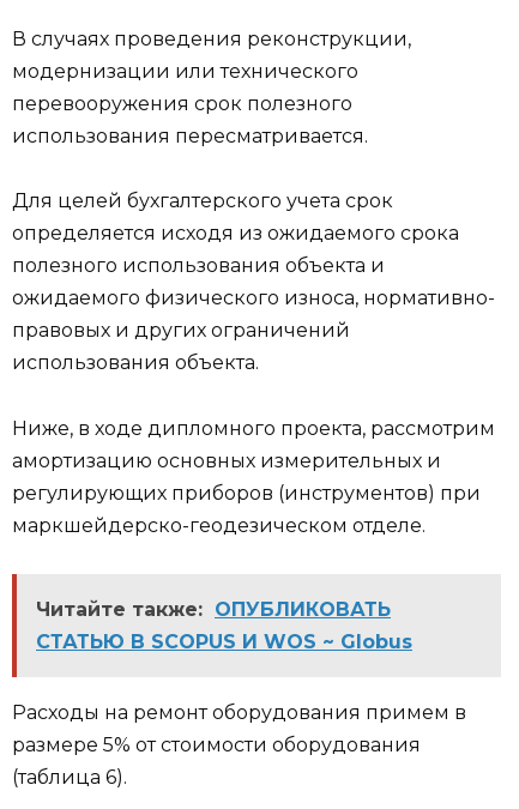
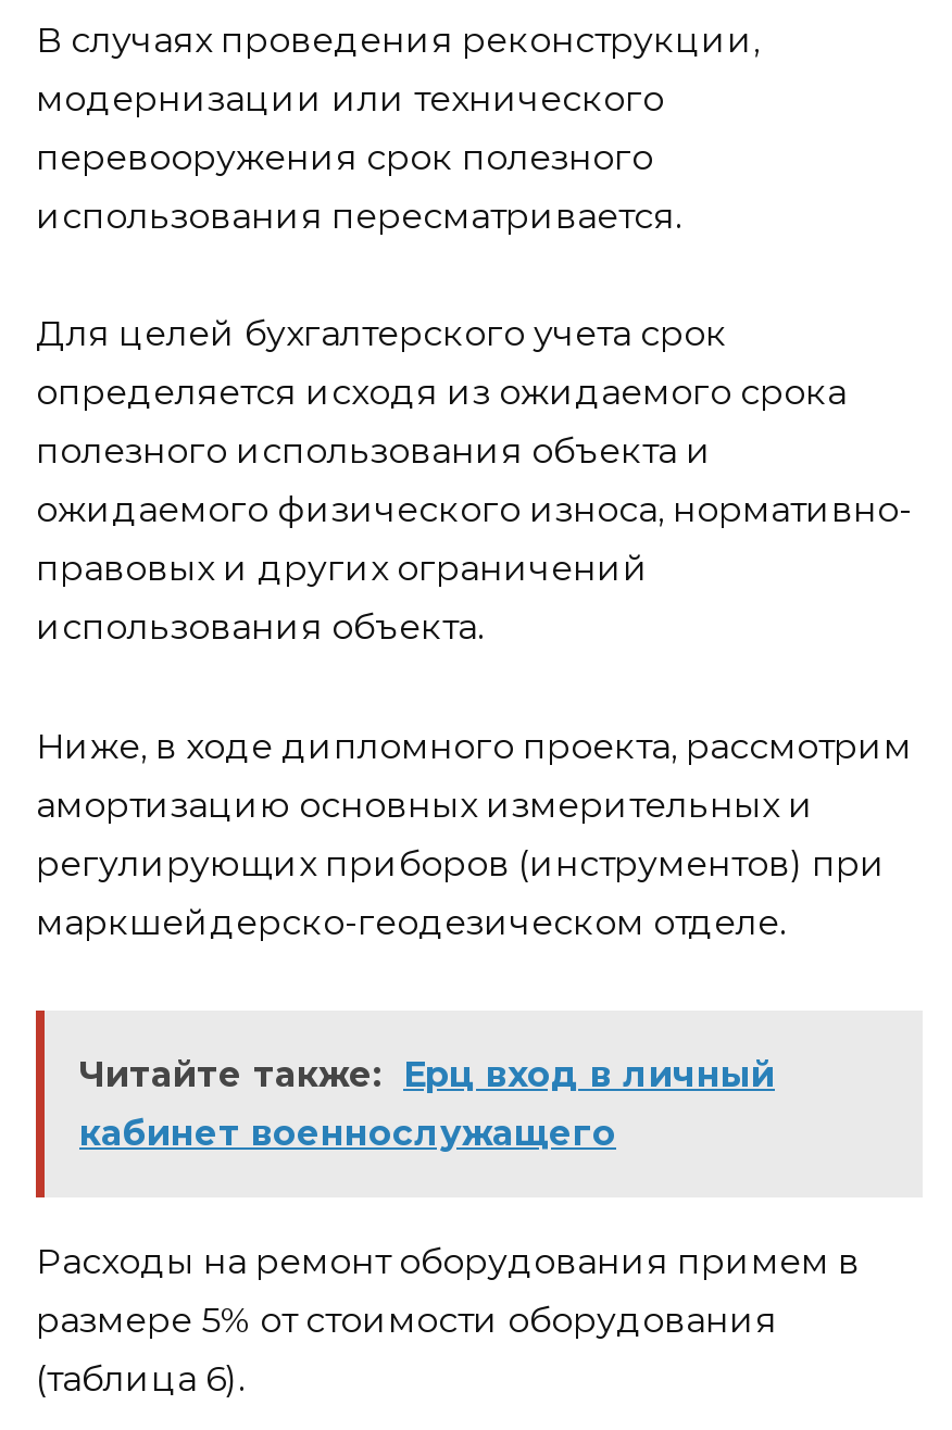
[36,598,412,653] Читайте также: ОПУБЛИКОВАТЬ | СТАТЬЮ В SCOPUS И WOS ~ Globus -> [79,1054,775,1154] Читайте также: Ерц вход в личный | кабинет военнослужащего

